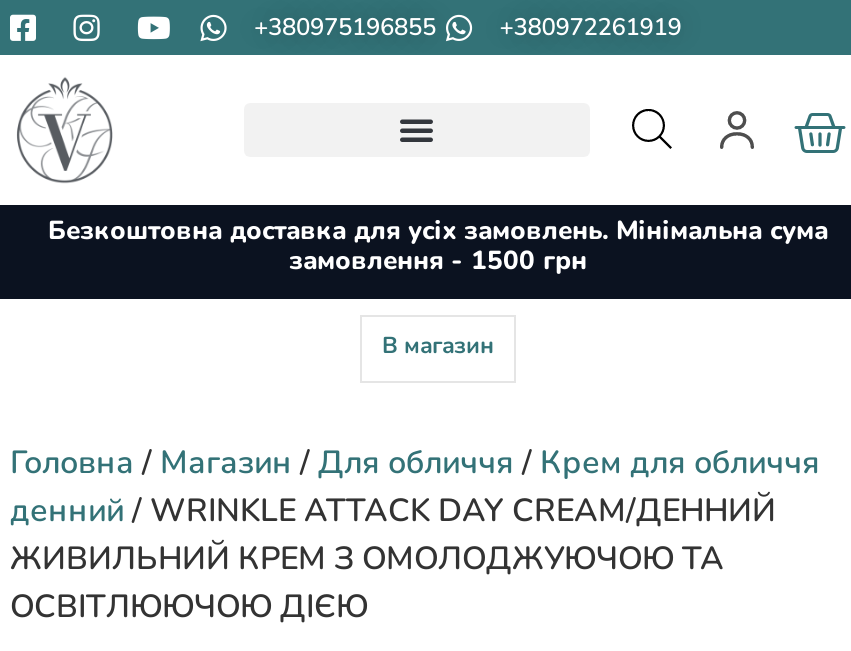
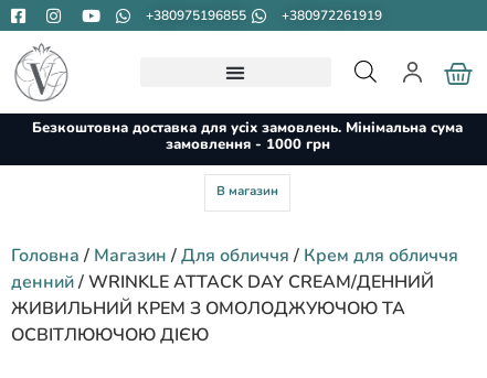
[289,242,587,278] замовлення - 1500 грн -> [165,134,330,154] замовлення - 1000 грн

